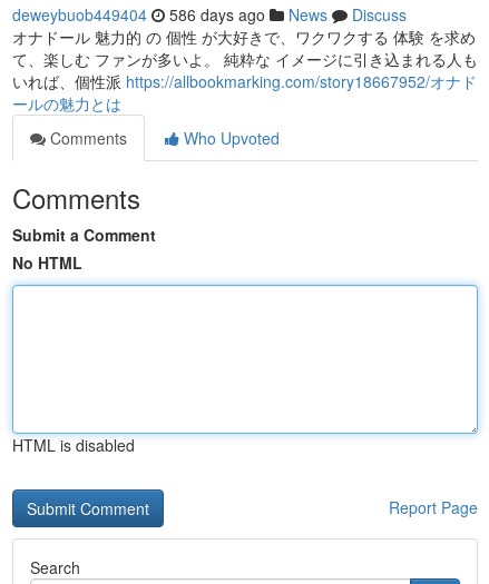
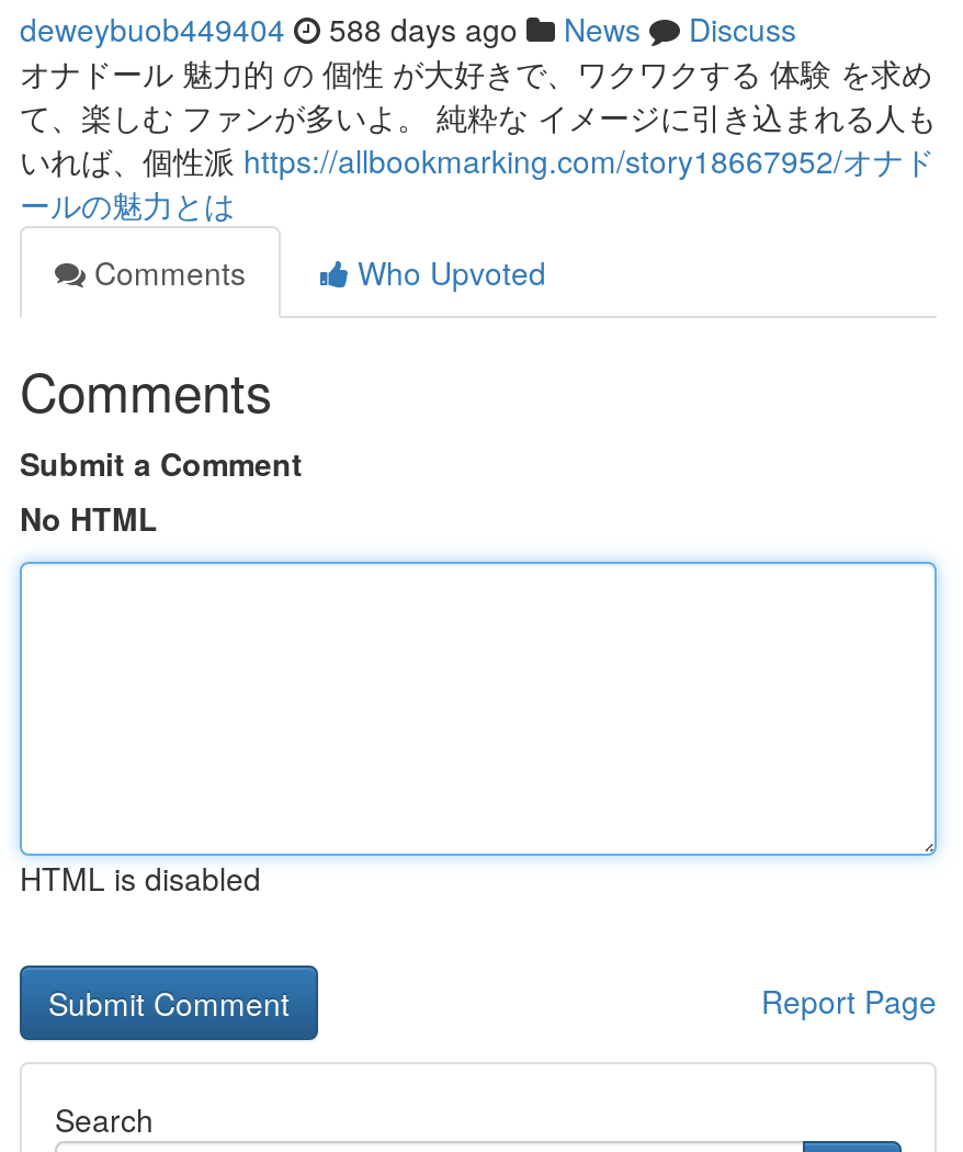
[12,3,407,26] deweybuob449404 586 days ago News Discuss -> [20,7,796,50] deweybuob449404 588 days ago News Discuss

